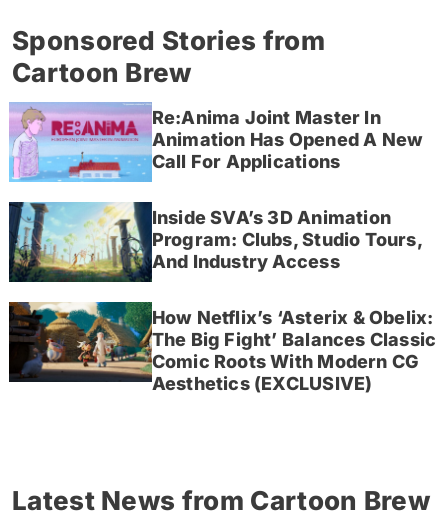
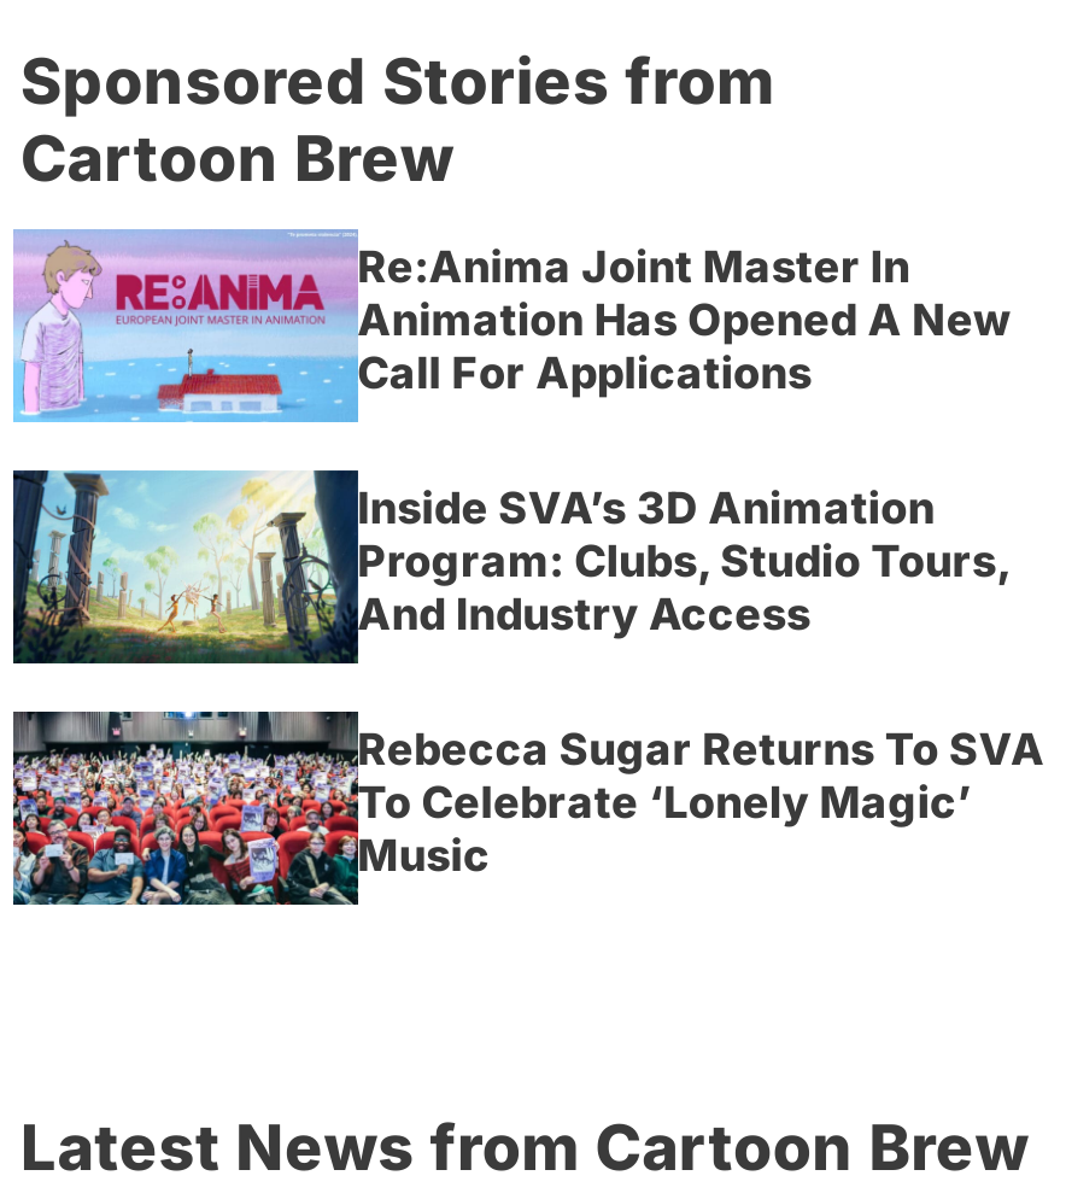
[9,301,436,394] [image] | How Netflix’s ‘Asterix & Obelix: | The Big Fight’ Balances Classic | Comic Roots With Modern CG | Aesthetics (EXCLUSIVE) -> [11,709,1045,907] [image] | Rebecca Sugar Returns To SVA | To Celebrate ‘Lonely Magic’ | Music

